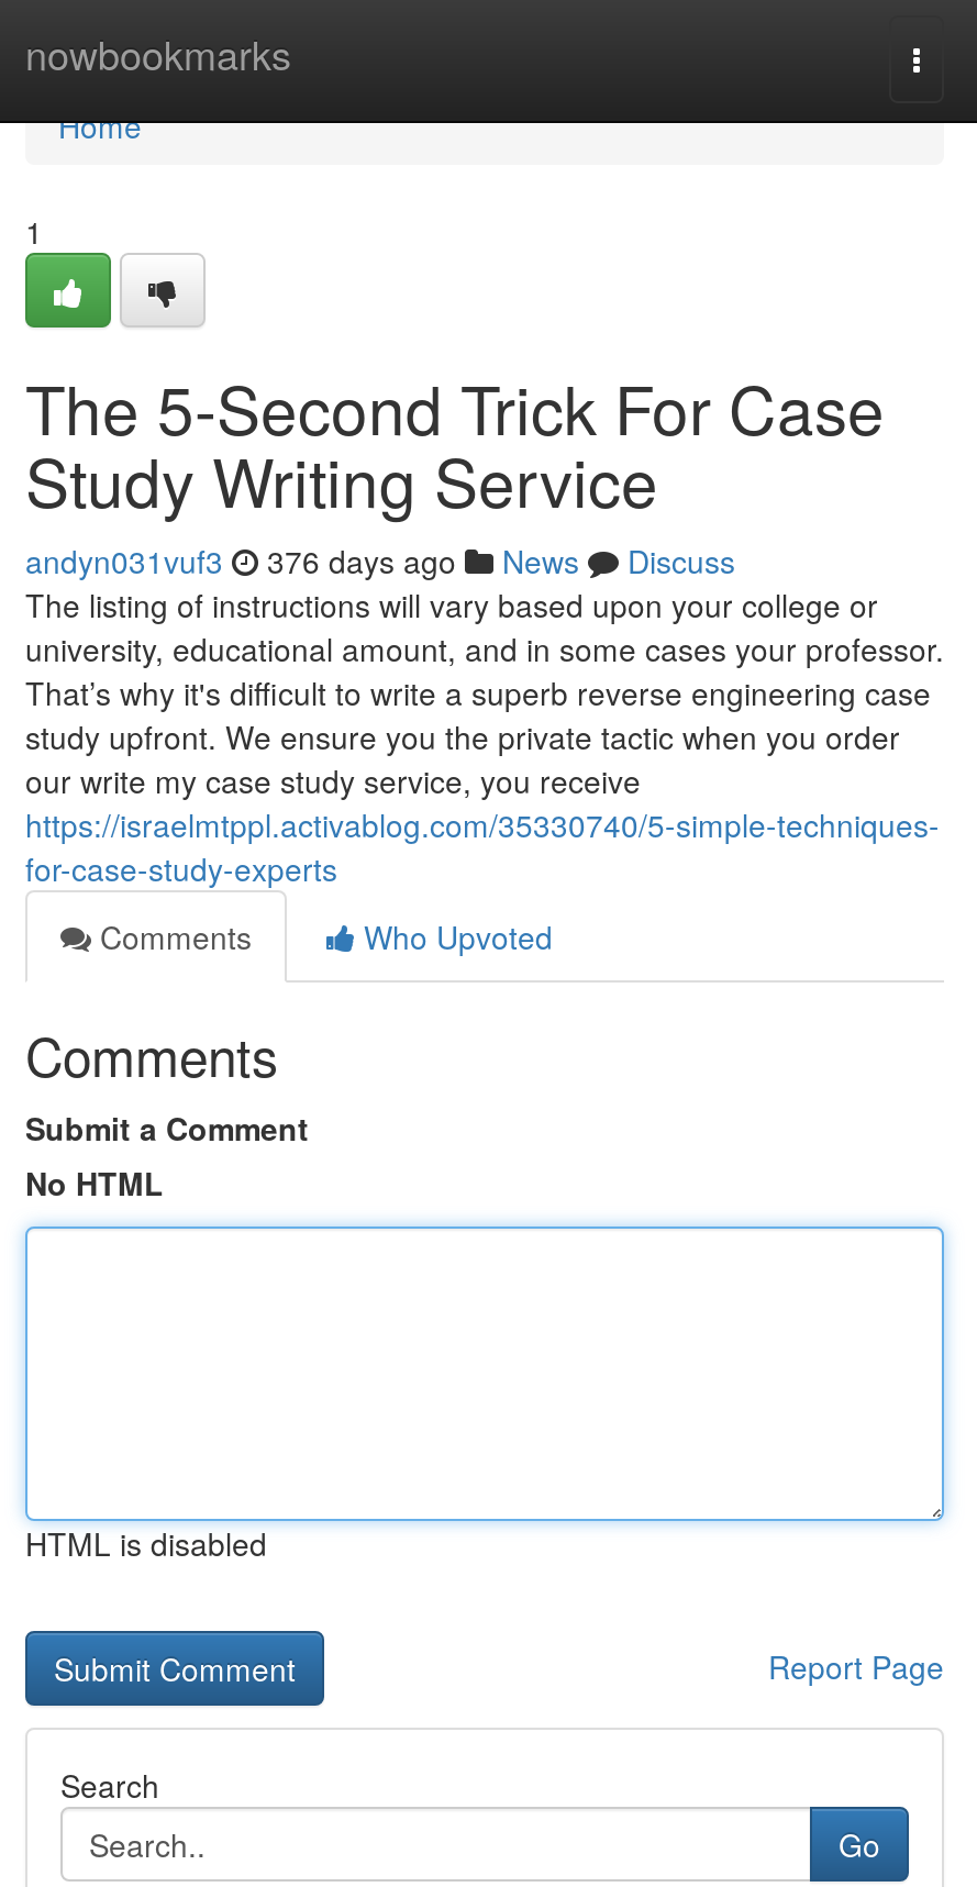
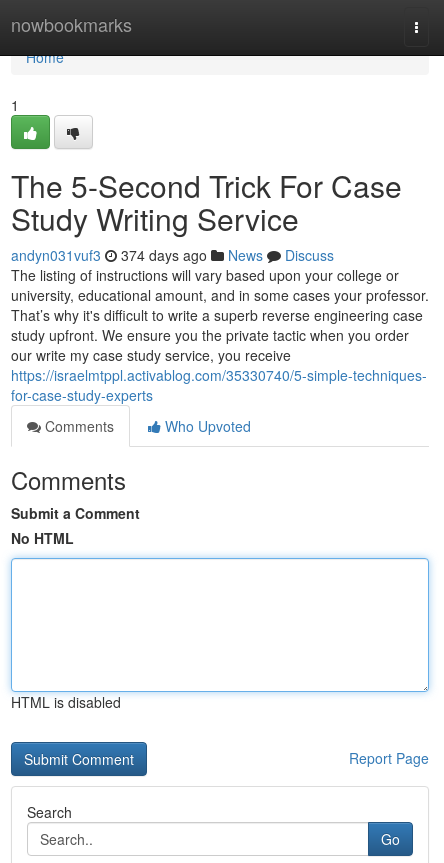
[25,539,735,582] andyn031vuf3 376 days ago News Discuss -> [11,245,334,265] andyn031vuf3 374 days ago News Discuss

